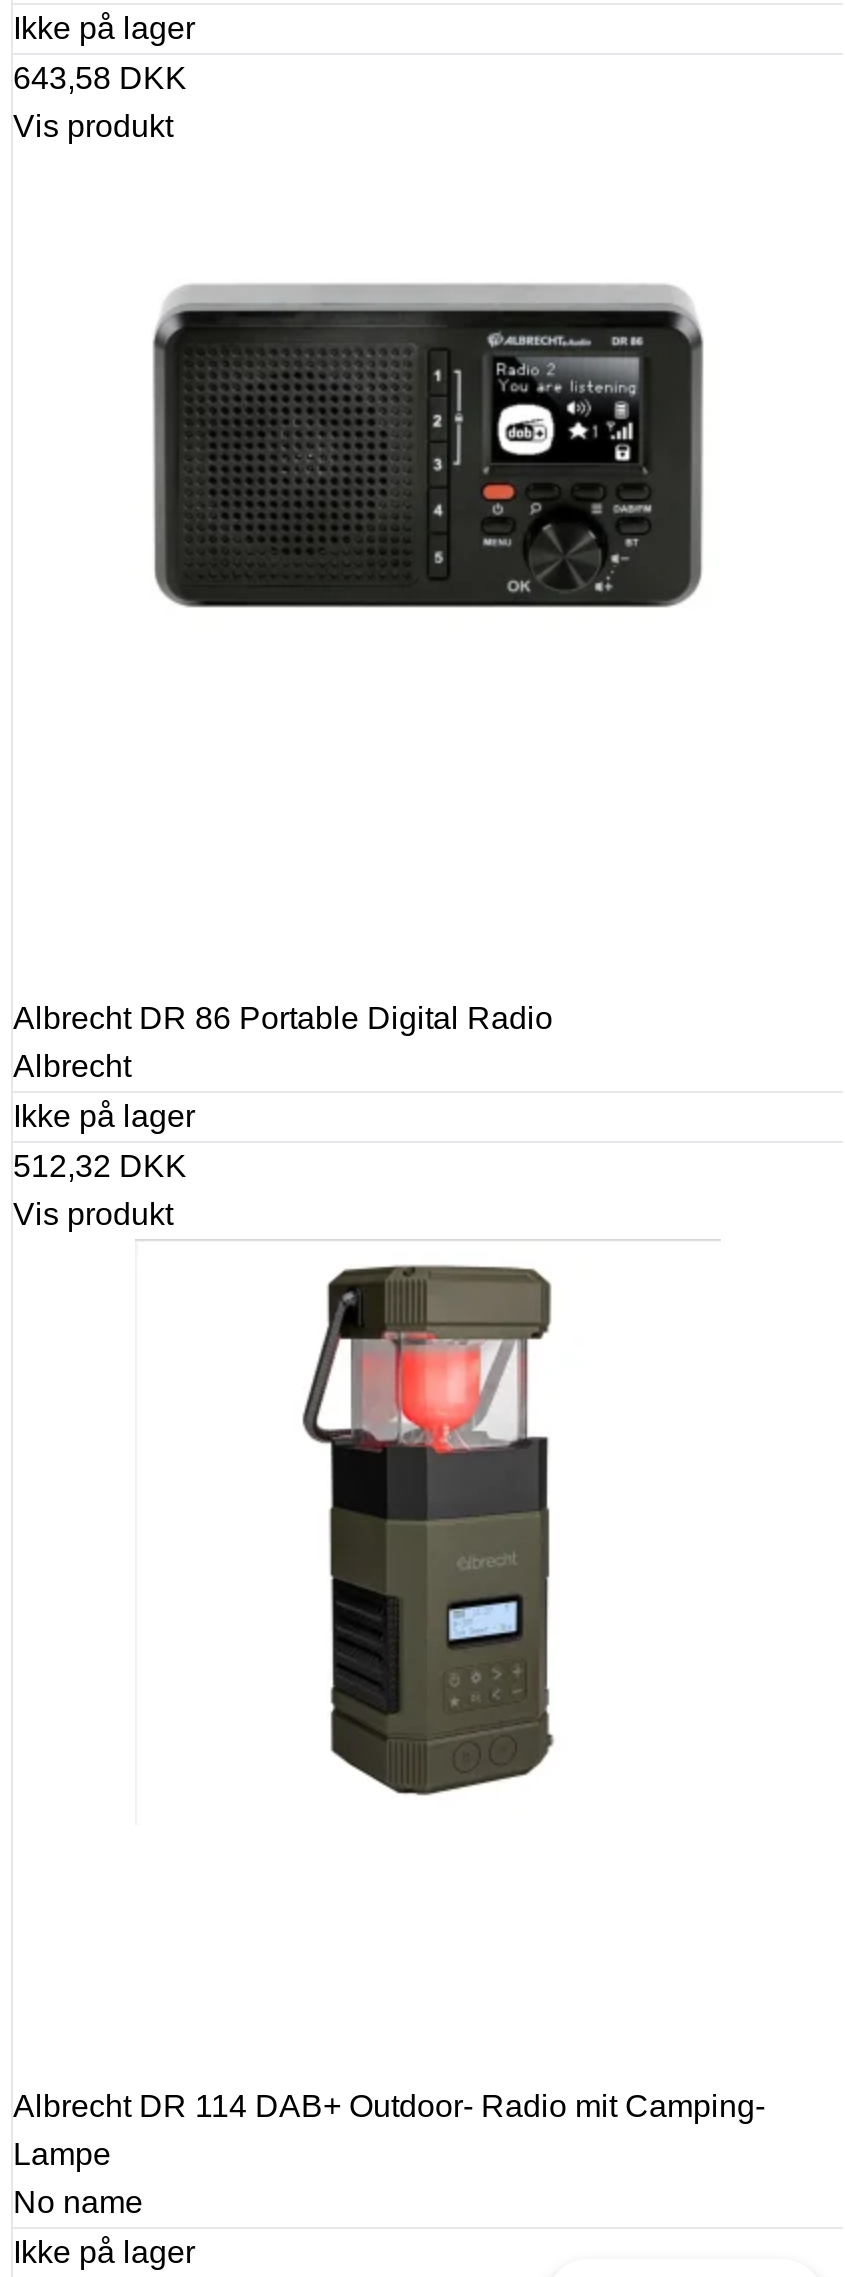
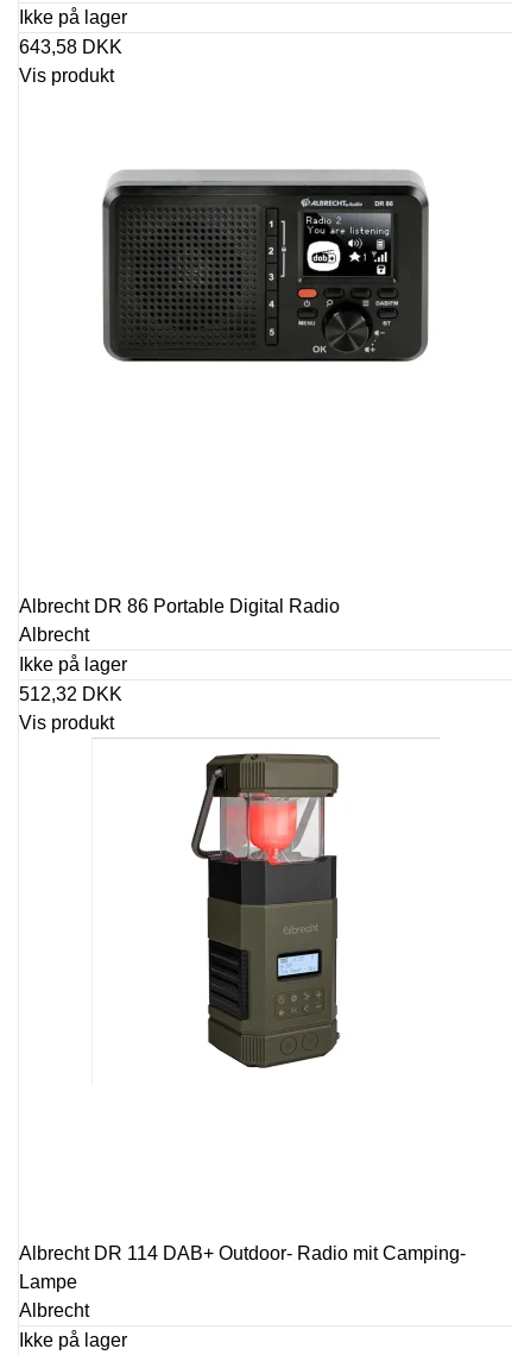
[13,2185,143,2219] No name -> [19,1300,89,1321] Albrecht

